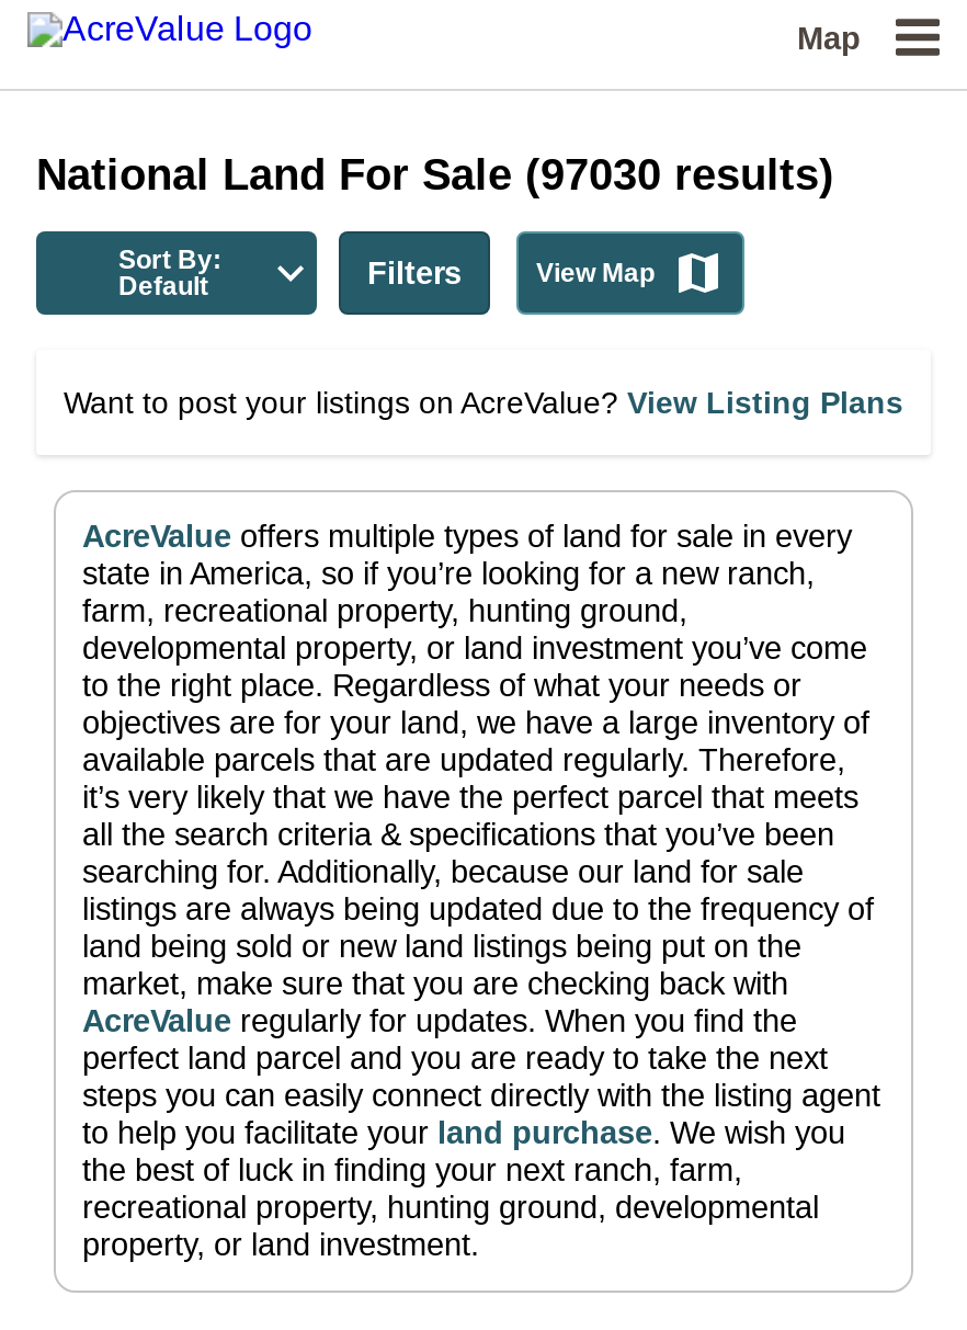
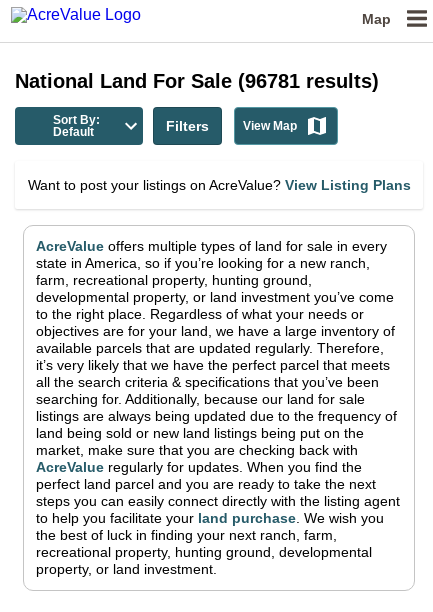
[36,150,834,198] National Land For Sale (97030 results) -> [15,70,379,92] National Land For Sale (96781 results)

